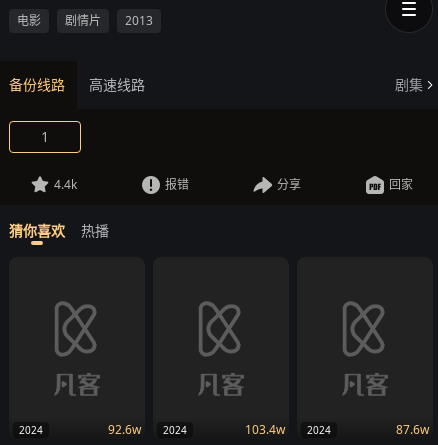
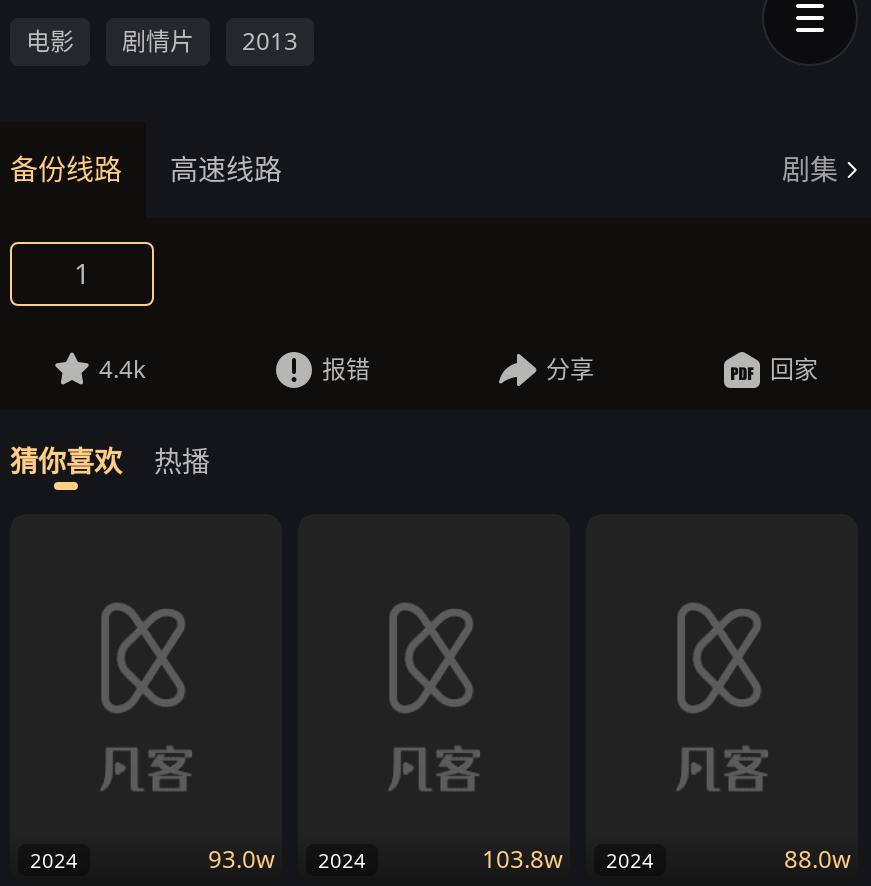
[108,421,187,438] 92.6w 2024 -> [208,842,366,876] 93.0w 2024
[245,421,331,438] 103.4w 2024 -> [482,842,654,876] 103.8w 2024
[396,421,429,438] 87.6w -> [784,842,850,876] 88.0w

